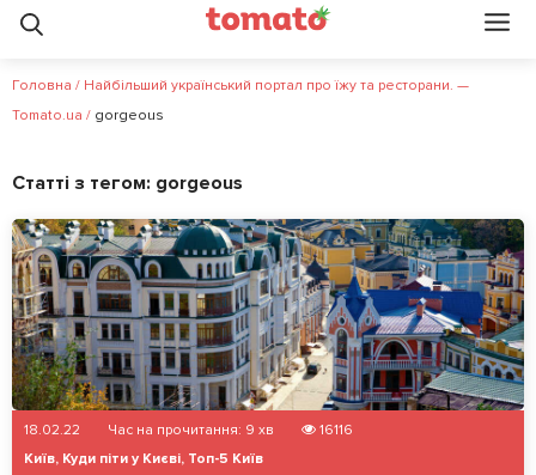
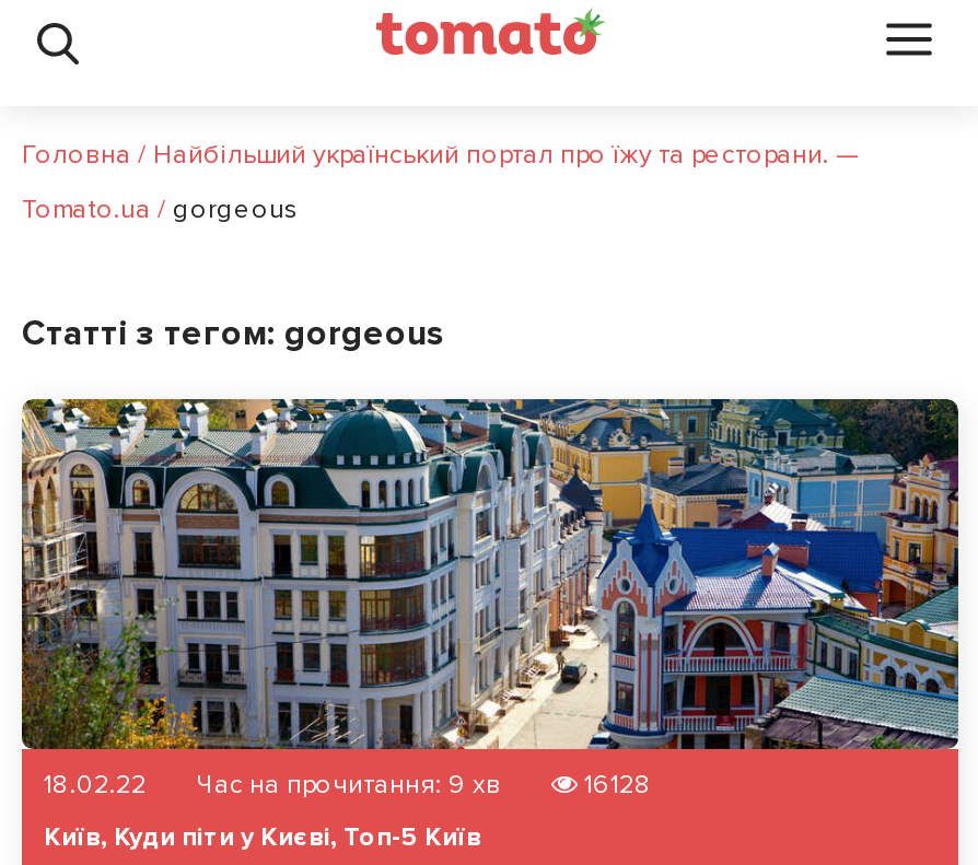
[316,421,353,439] 16116 -> [578,769,652,802] 16128

